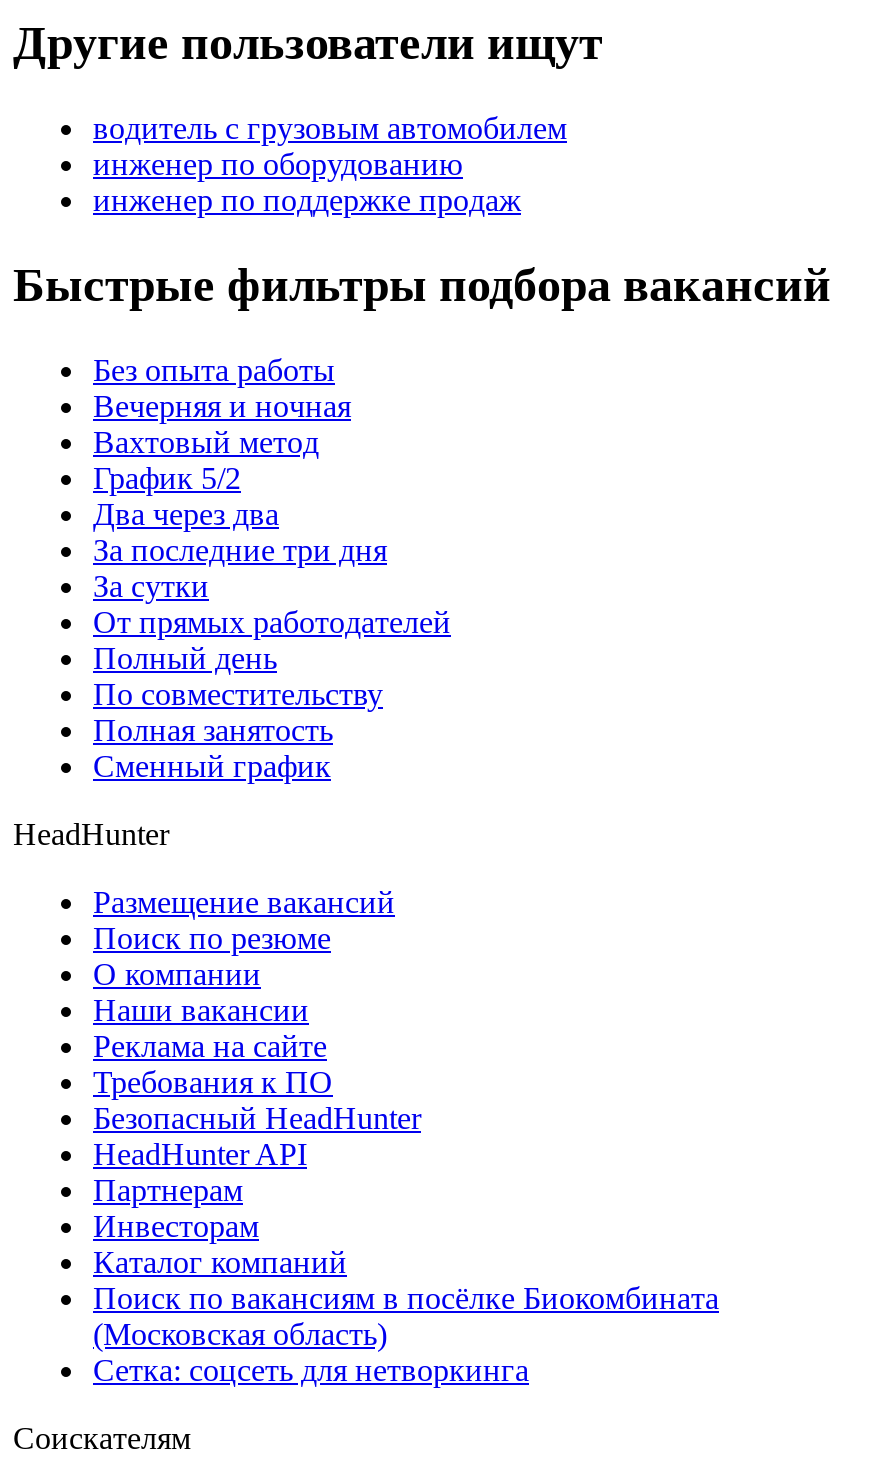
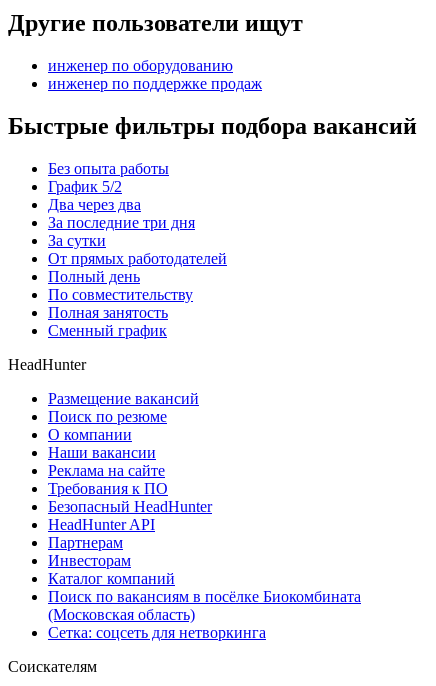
[93,111,567,145] водитель с грузовым автомобилем -> none
[93,389,351,459] Вечерняя и ночная | Вахтовый метод -> none

